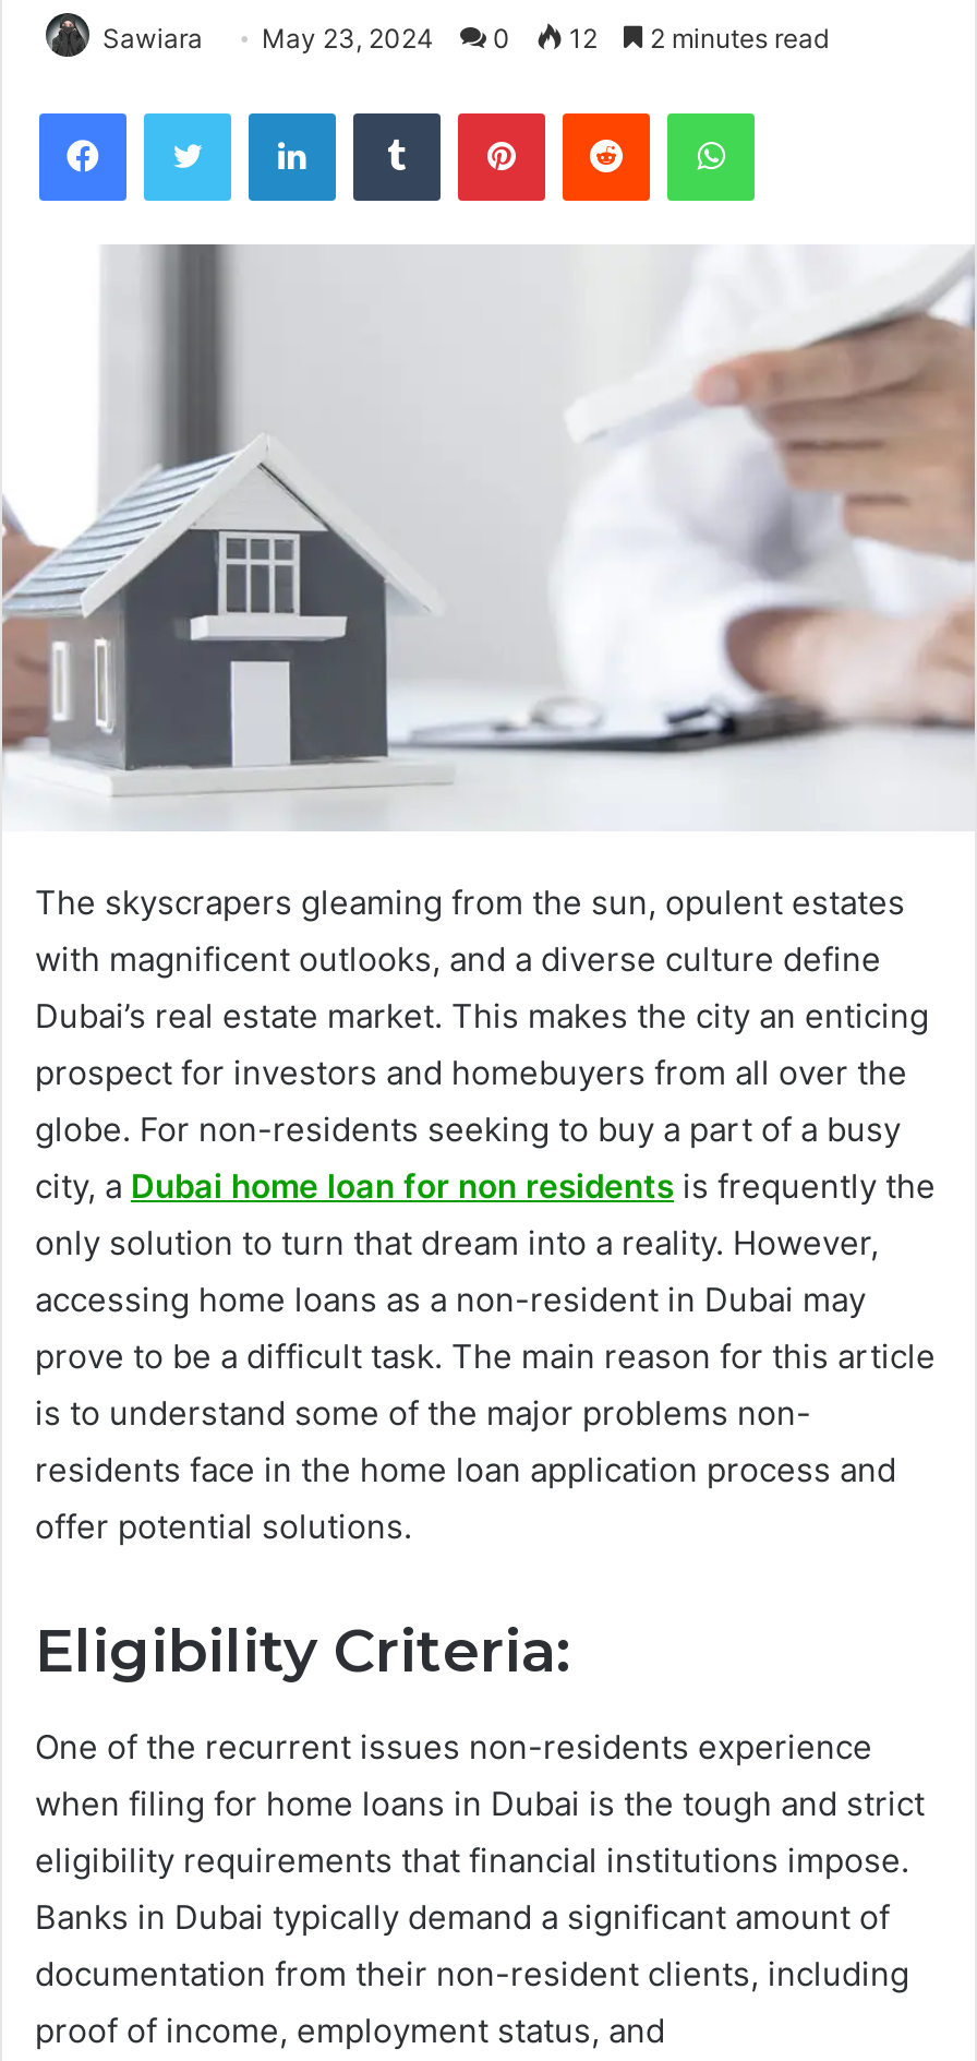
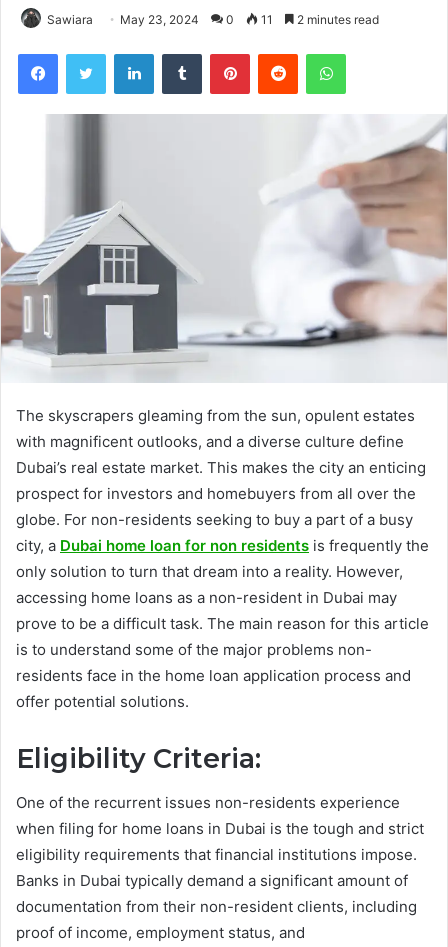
[102,22,829,55] Sawiara May 23, 2024 0 12 2 minutes read -> [47,12,379,27] Sawiara May 23, 2024 0 11 2 minutes read

